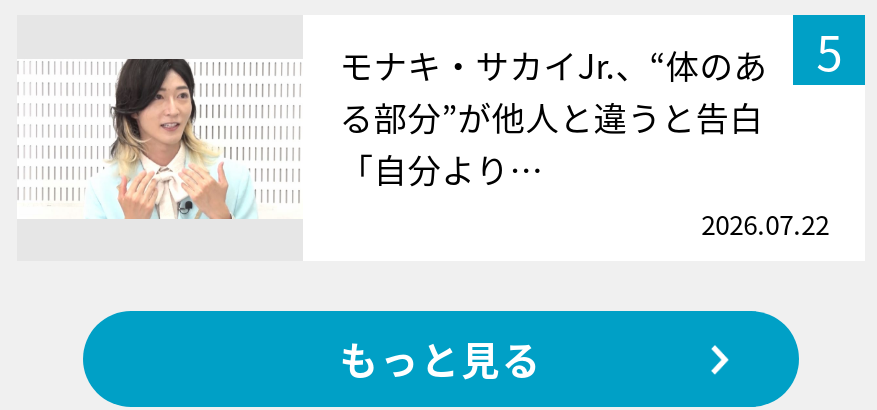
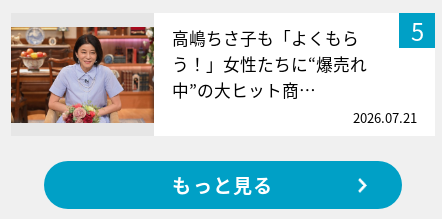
[17,41,829,244] [image] | モナキ・サカイJr.、“体のあ | る部分”が他人と違うと告白 | 「自分より… | 2026.07.22 -> [10,26,417,127] [image] | 高嶋ちさ子も「よくもら | う！」女性たちに“爆売れ | 中”の大ヒット商… | 2026.07.21

